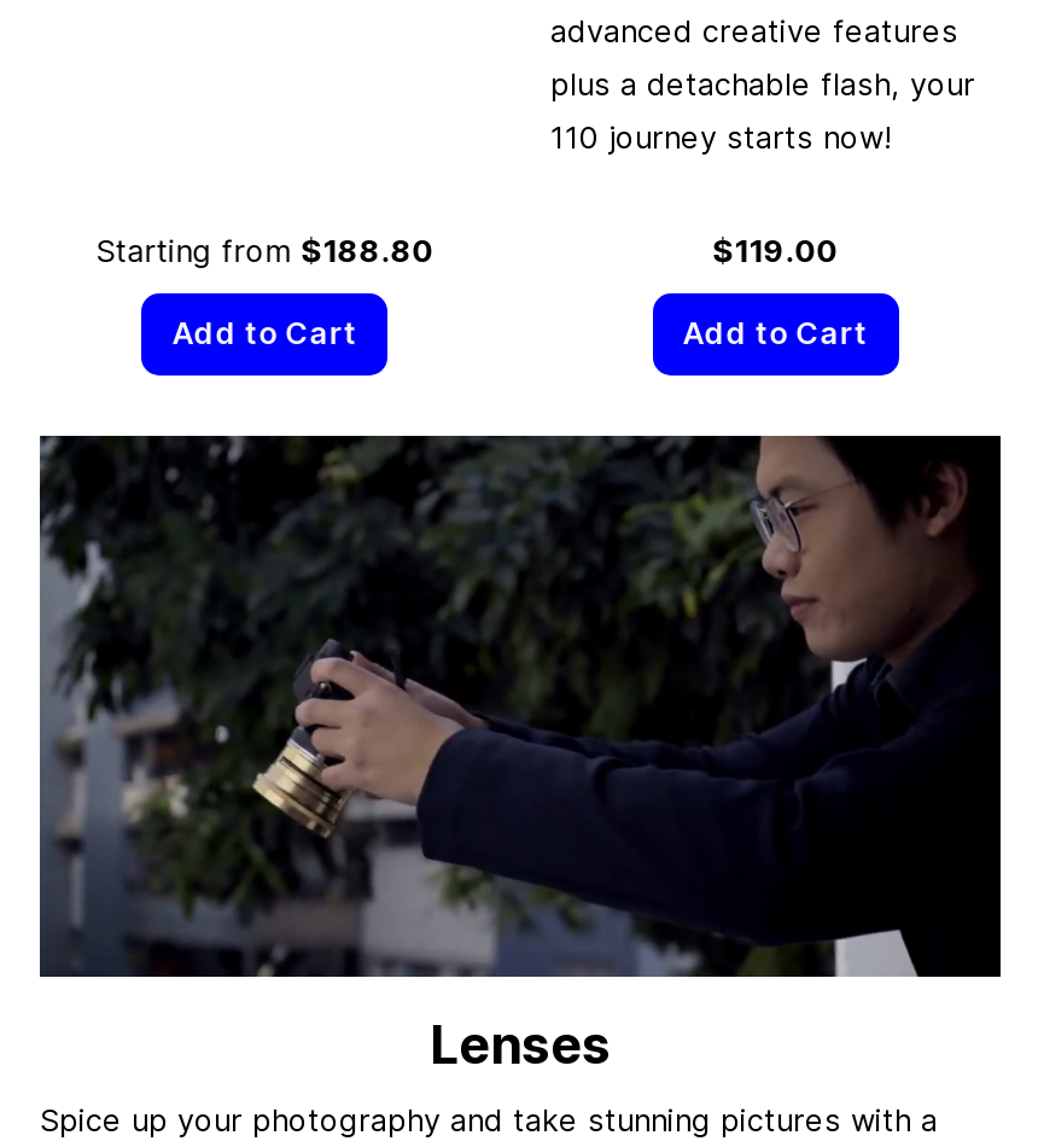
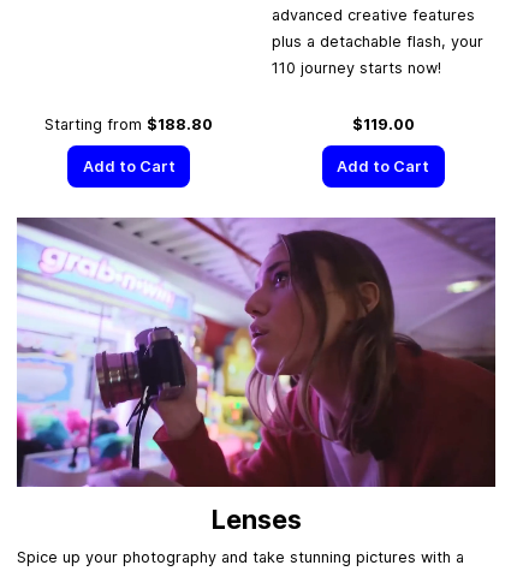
[37,432,1003,980] [image] -> [16,216,497,488] [image]

